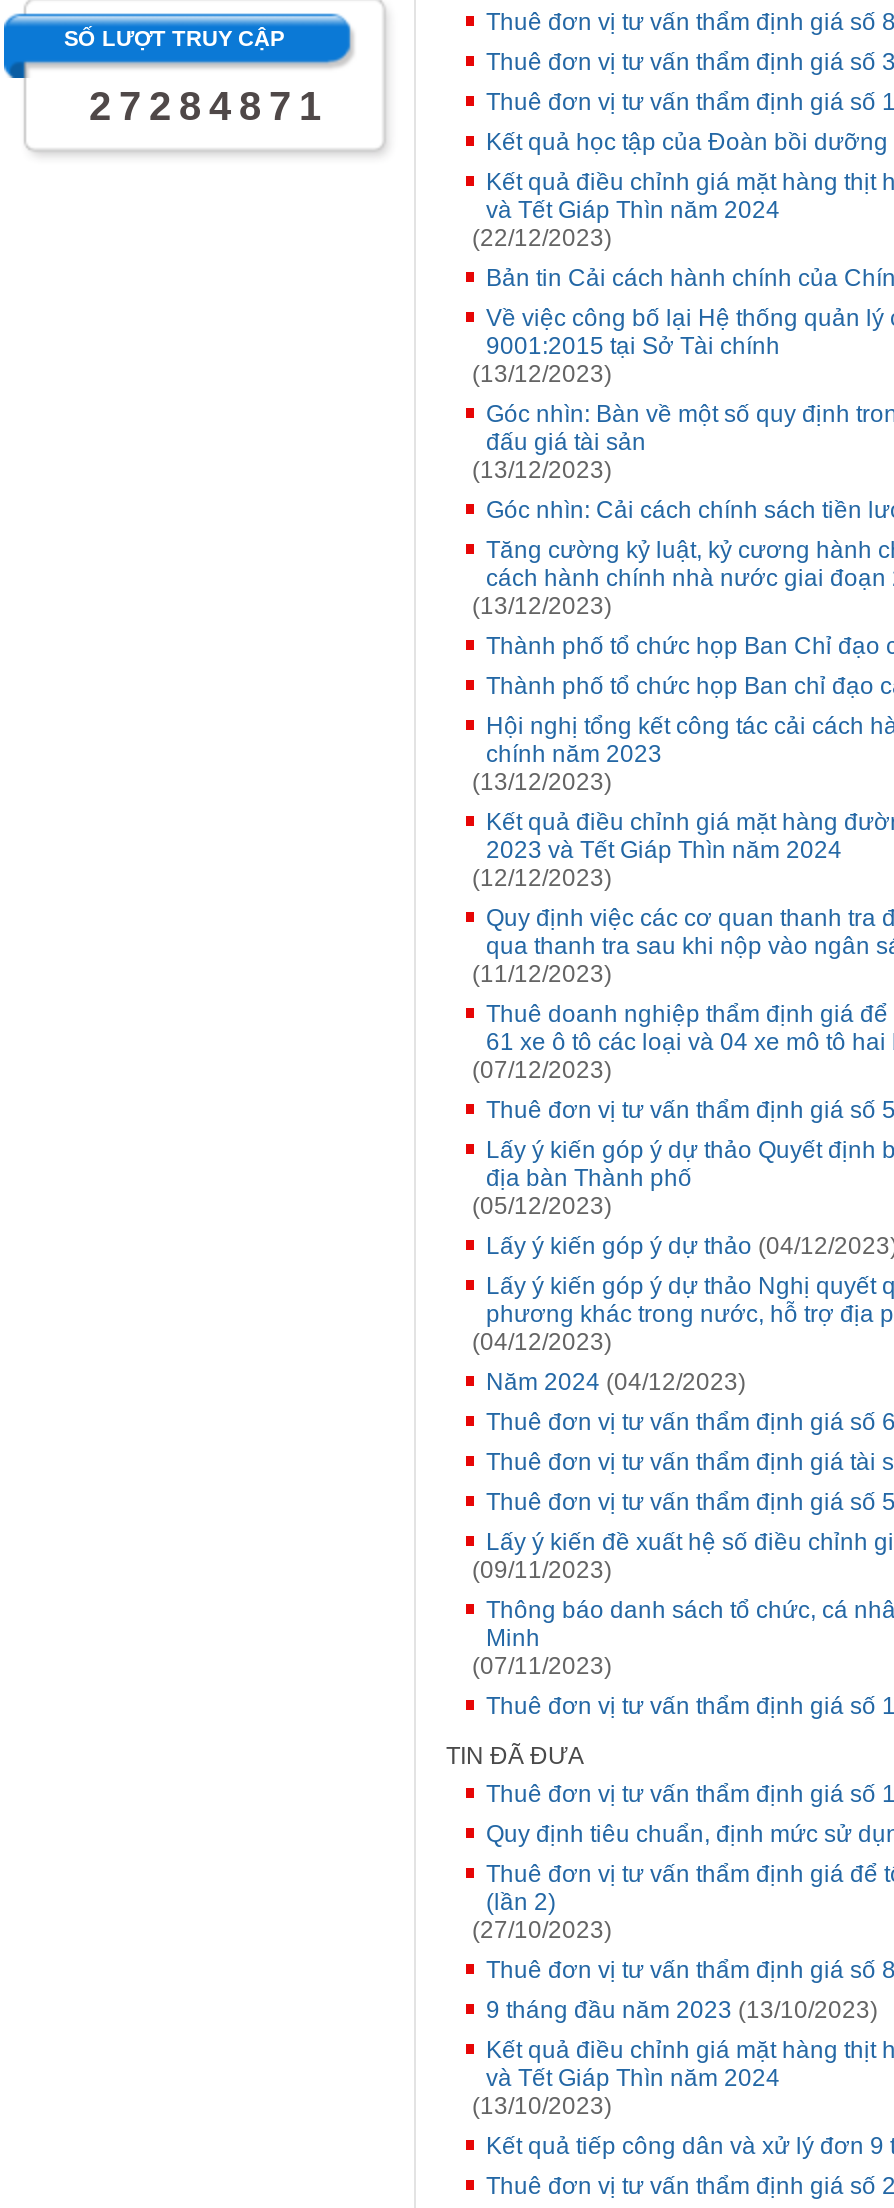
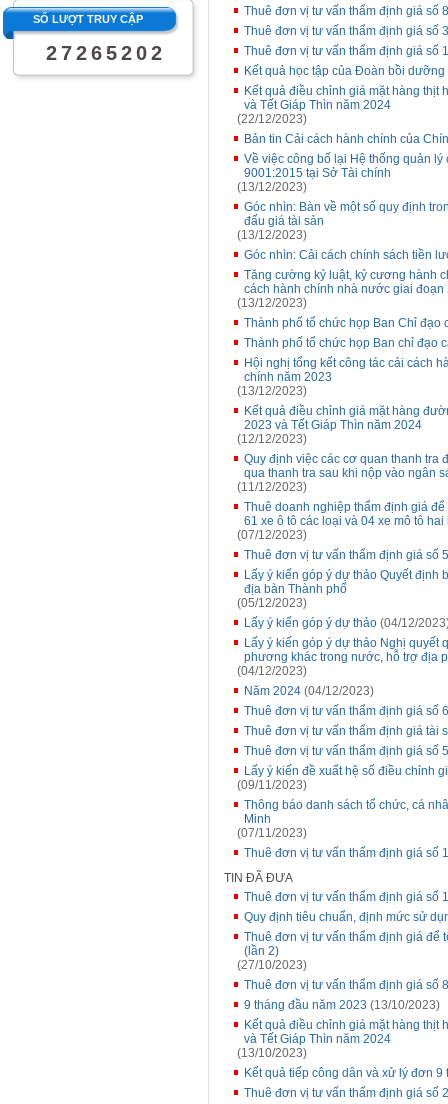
[89,84,321,128] 2 7 2 8 4 8 7 1 -> [45,42,161,64] 2 7 2 6 5 2 0 2

